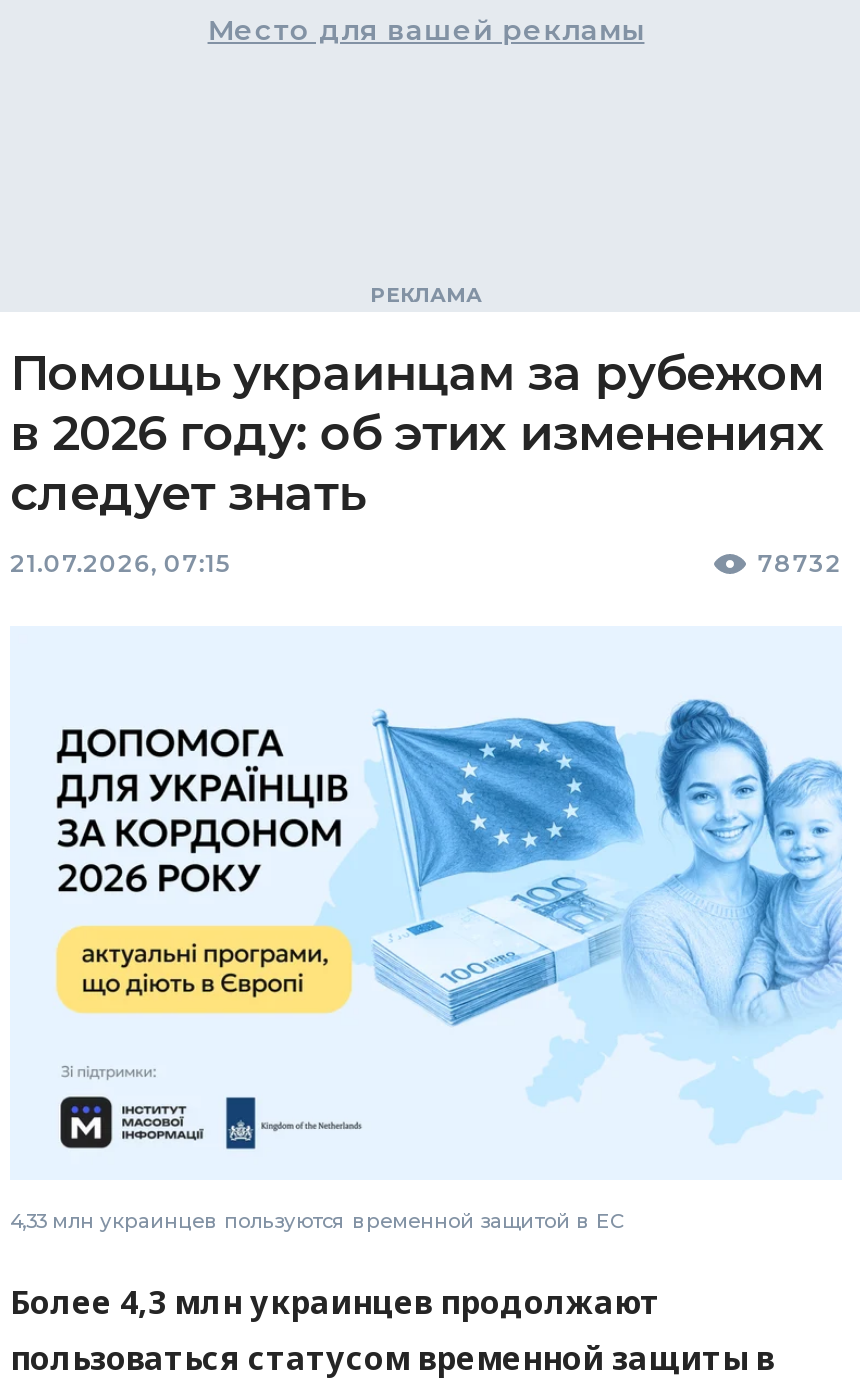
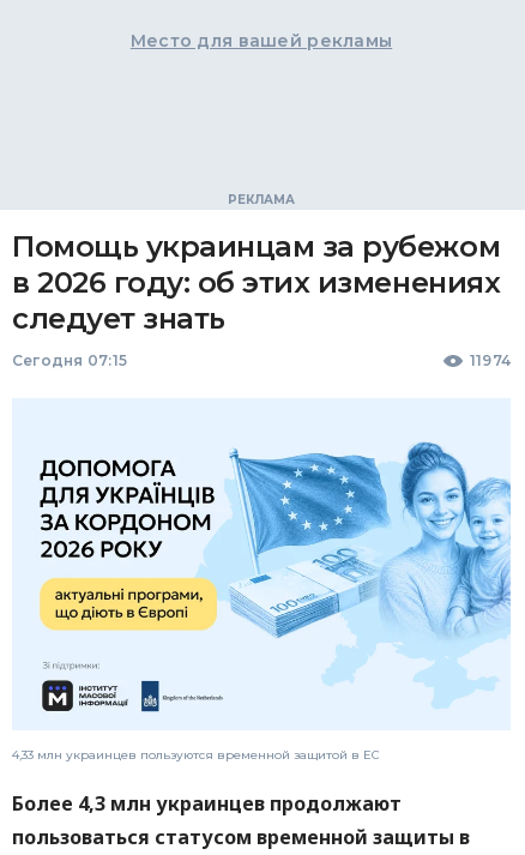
[10,548,842,578] 21.07.2026, 07:15 | 78732 -> [12,351,511,369] Сегодня 07:15 | 11974

